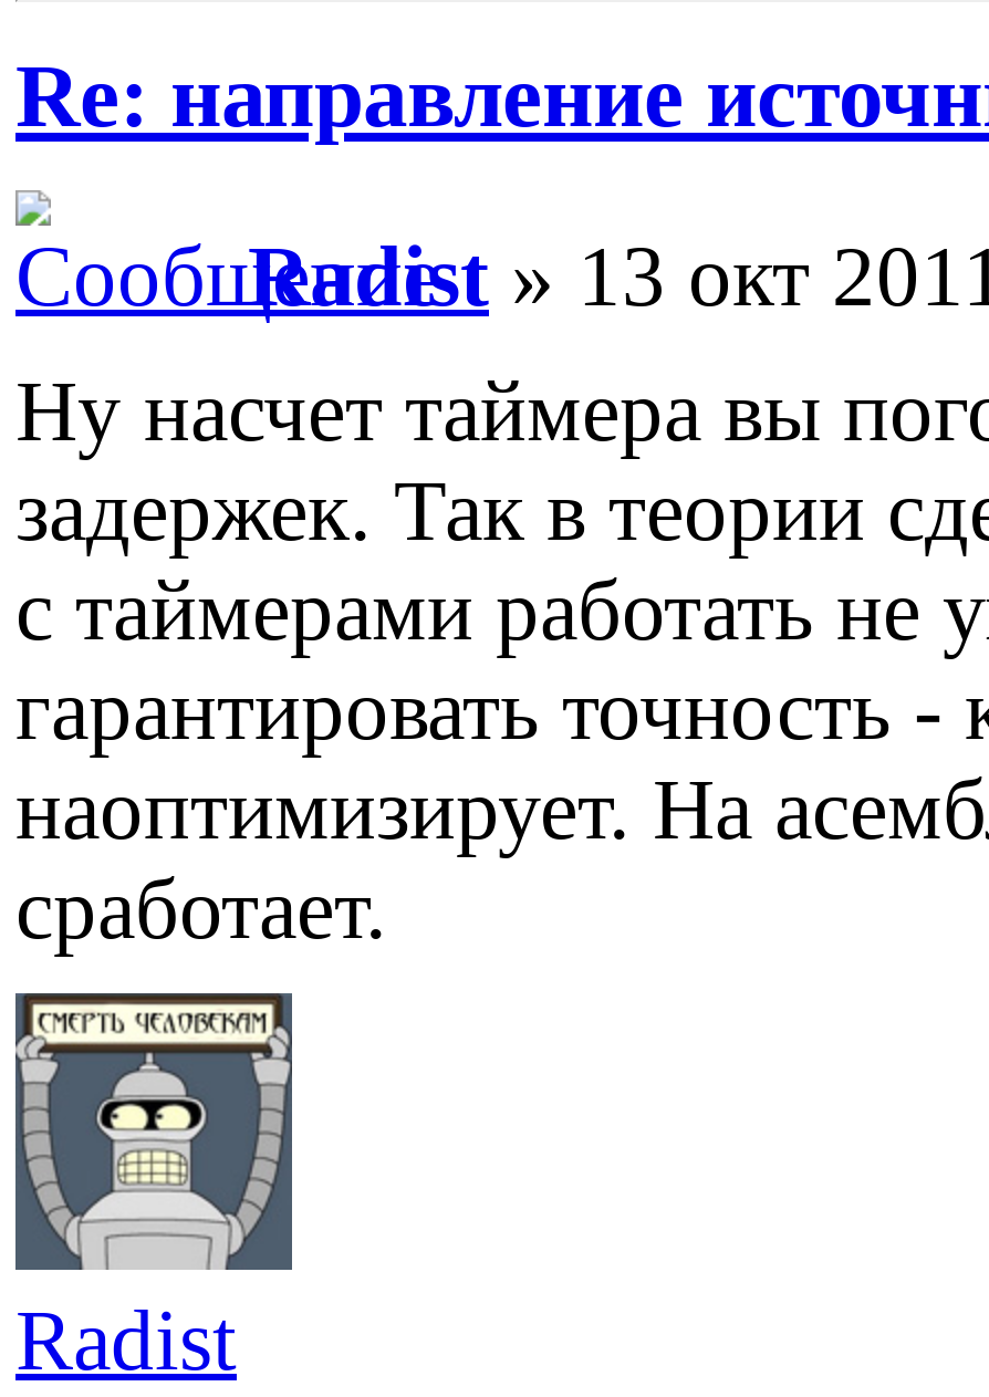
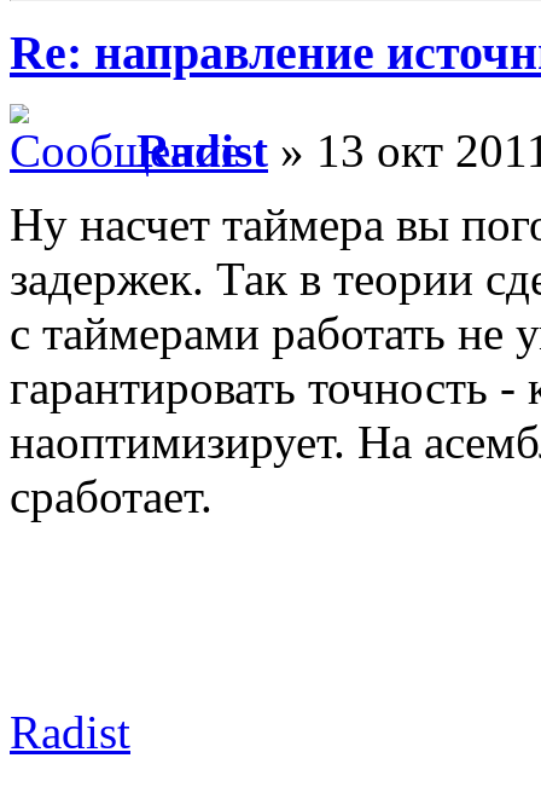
[13,991,294,1272] [image] -> none

